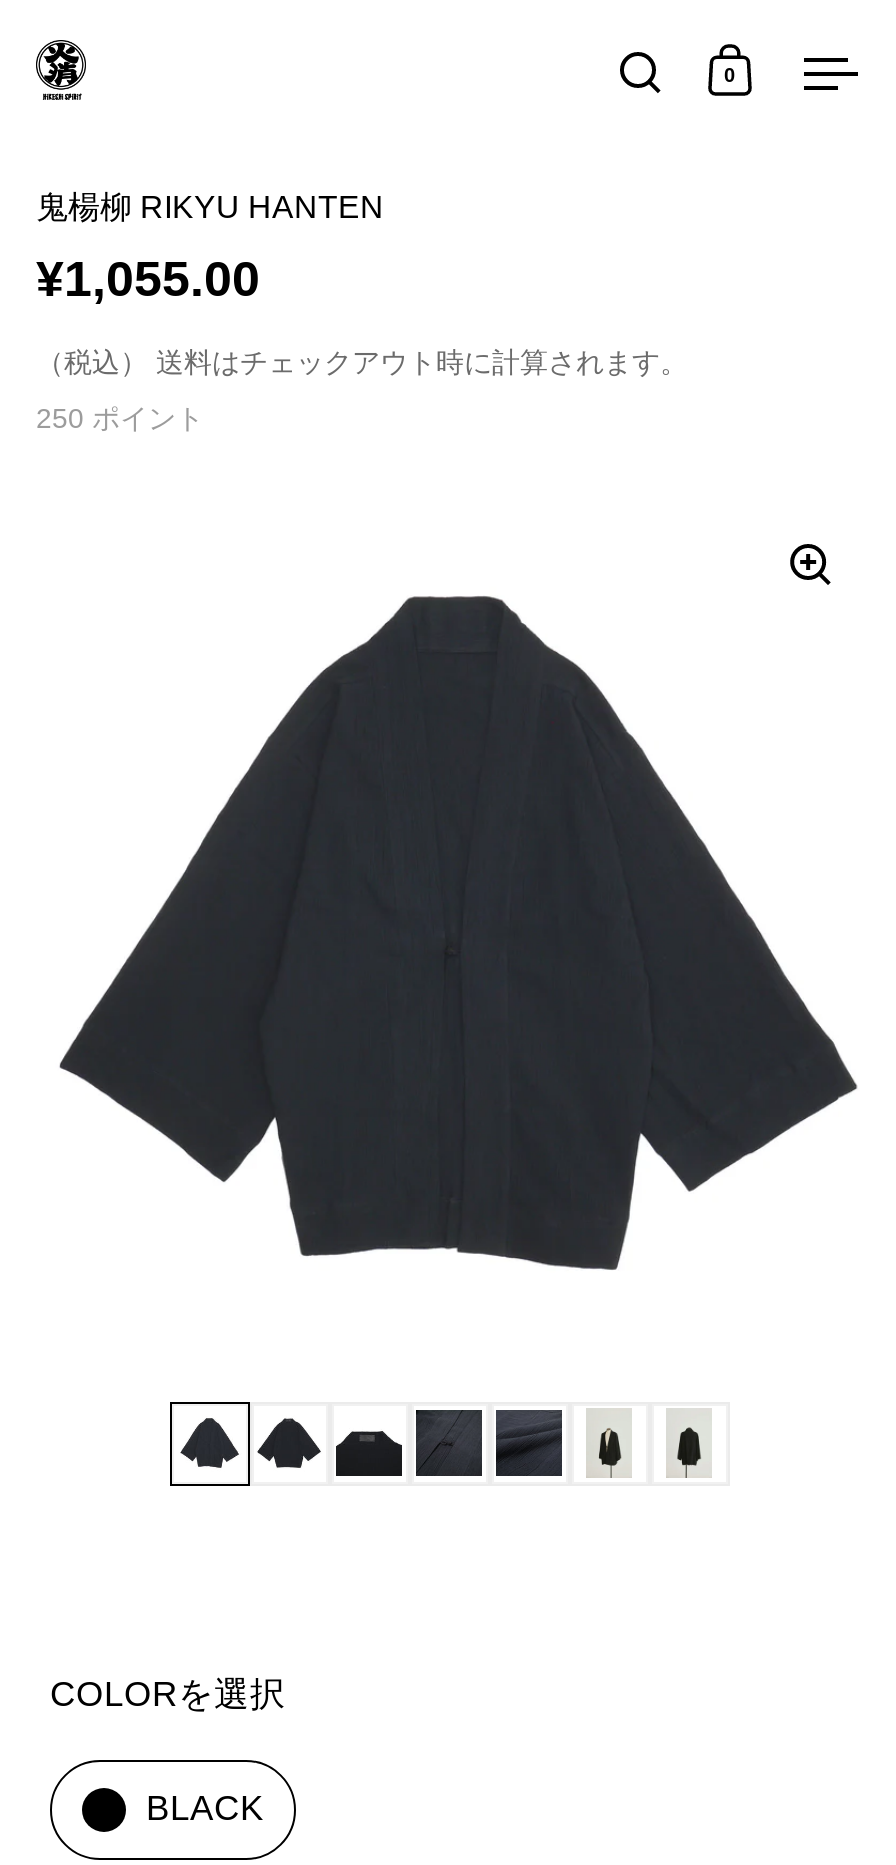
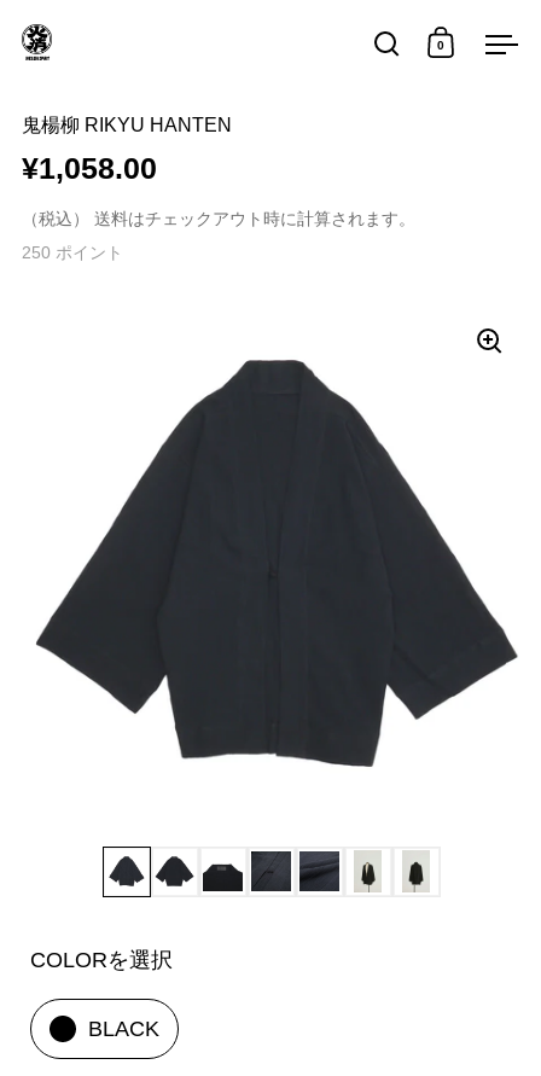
[36,250,260,306] ¥1,055.00 -> [22,151,157,185] ¥1,058.00

